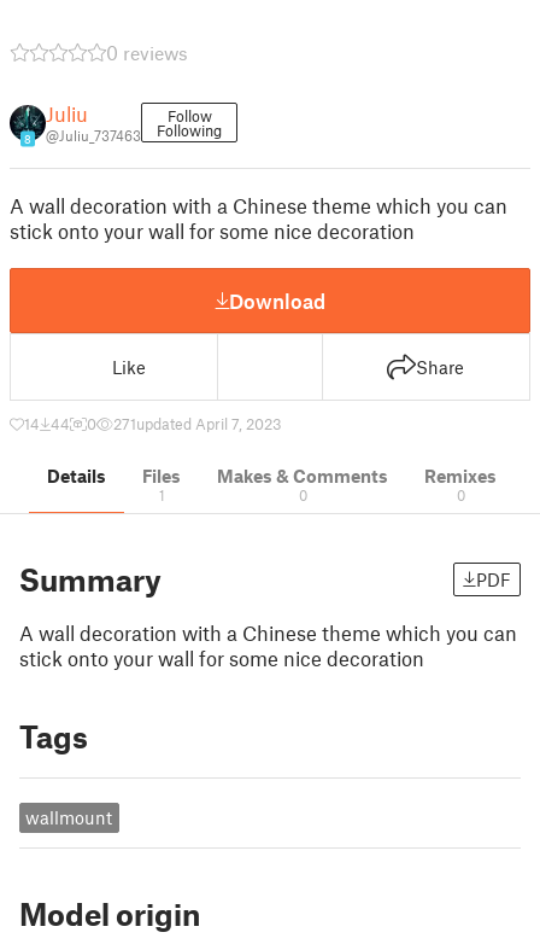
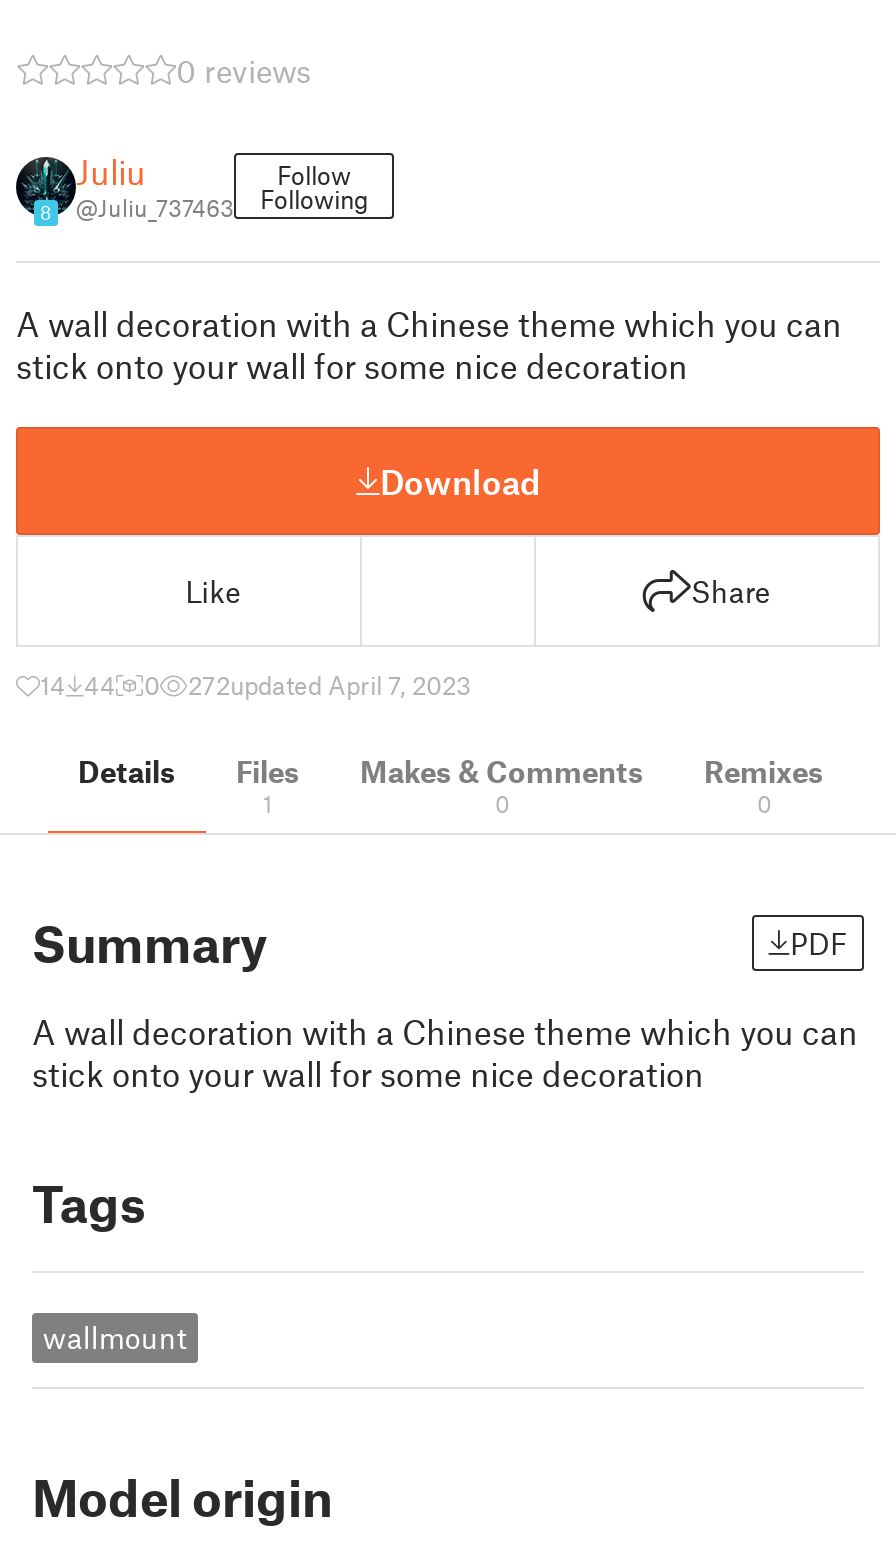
[113,414,282,433] 271updated April 7, 2023 -> [188,669,472,701] 272updated April 7, 2023

